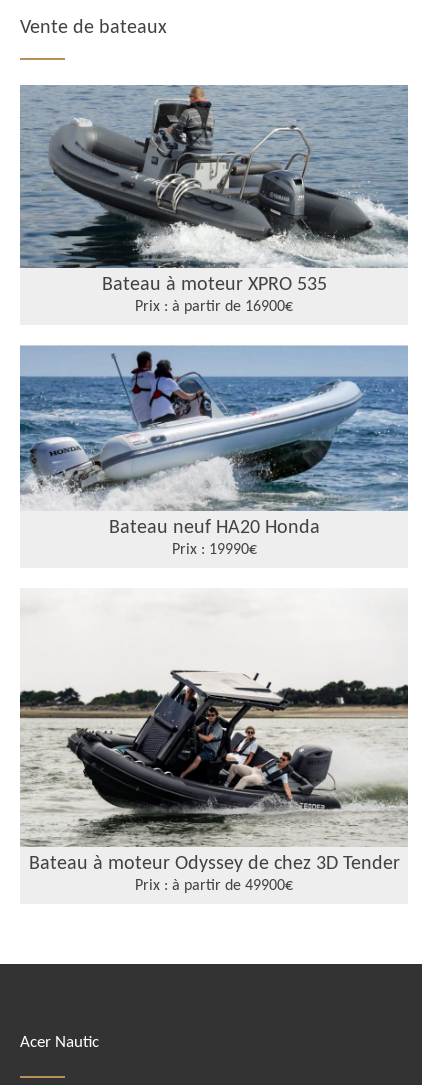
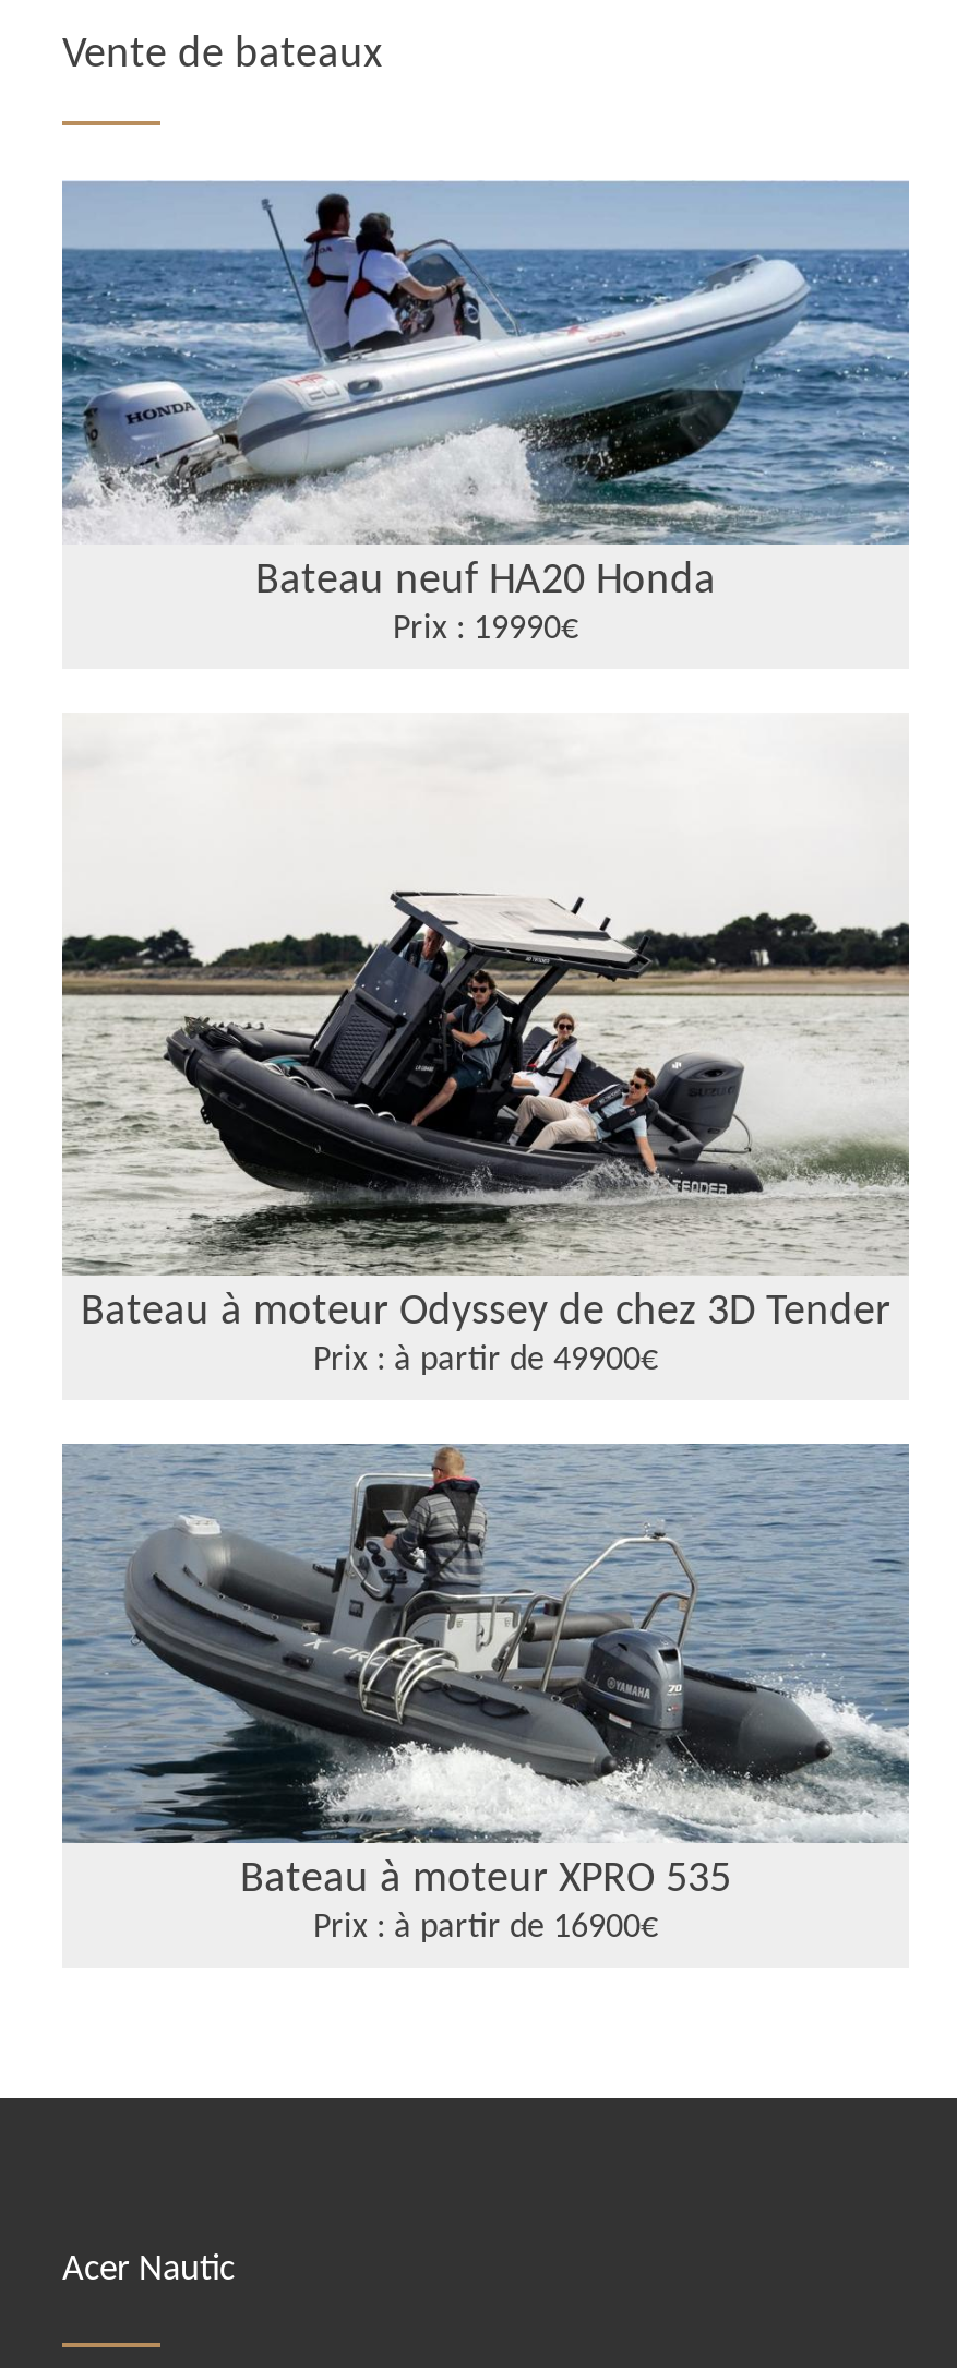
moved [19,85,408,315] -> [62,1442,909,1945]: [image] | Bateau à moteur XPRO 535 | Prix : à partir de 16900€
moved [18,347,410,893] -> [58,184,913,1378]: [image] | Bateau neuf HA20 Honda | Prix : 19990€ | Bateau à moteur Odyssey de chez 3D Tender | Prix : à partir de 49900€

